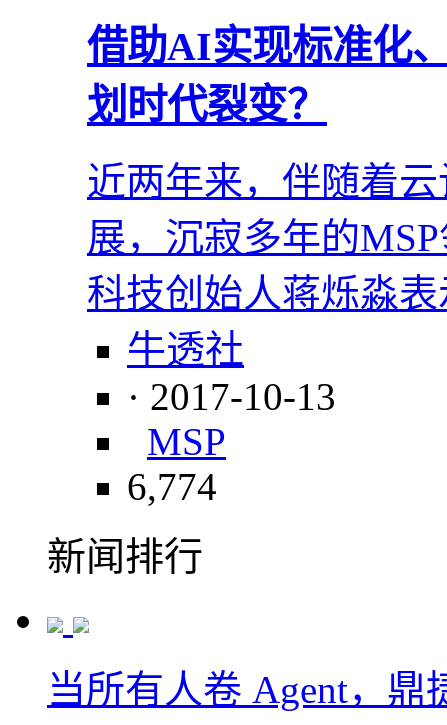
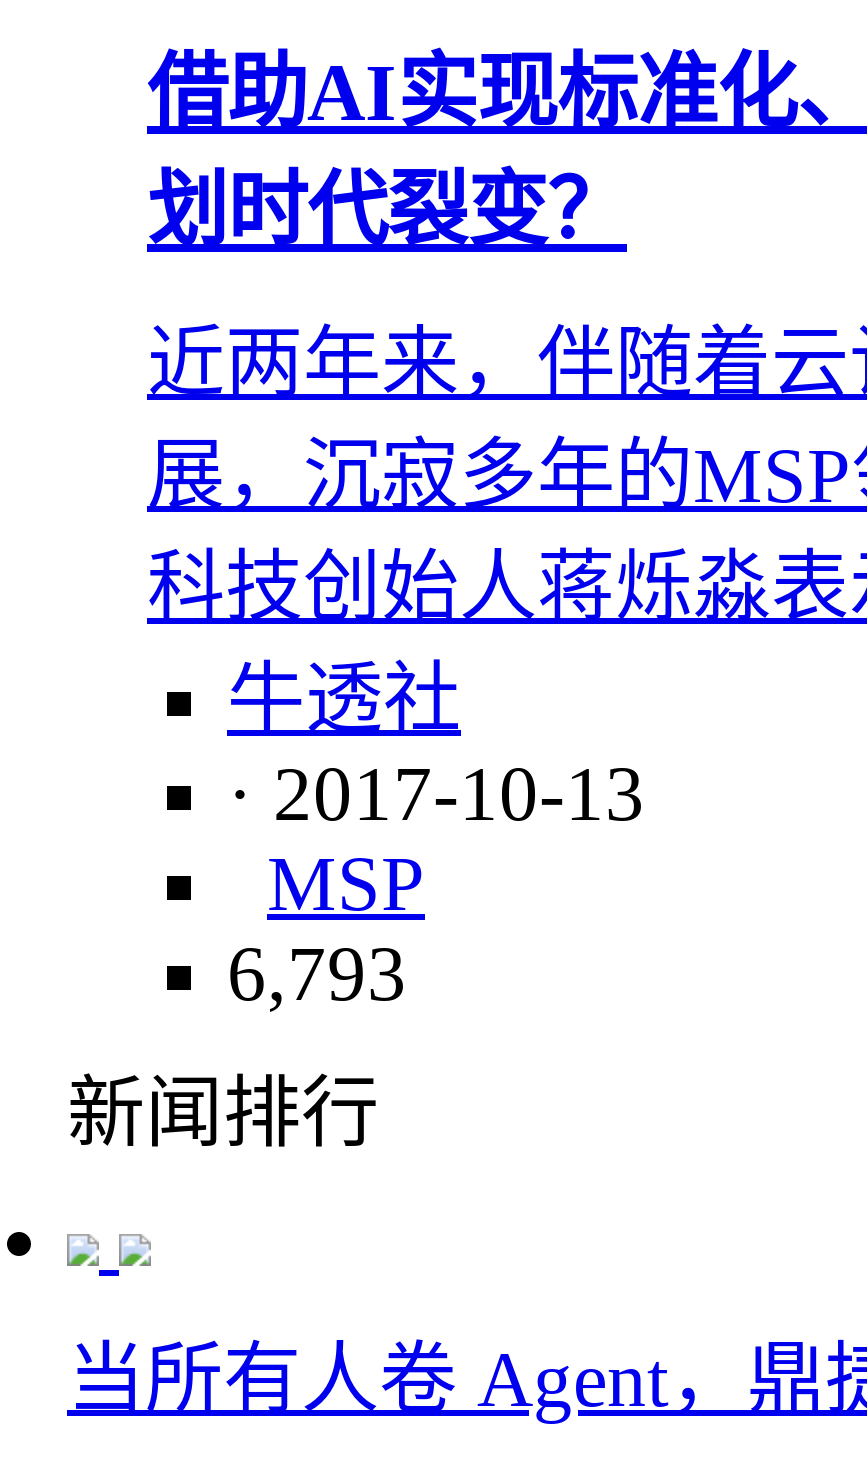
[127,465,217,508] 6,774 -> [227,930,407,1016] 6,793

